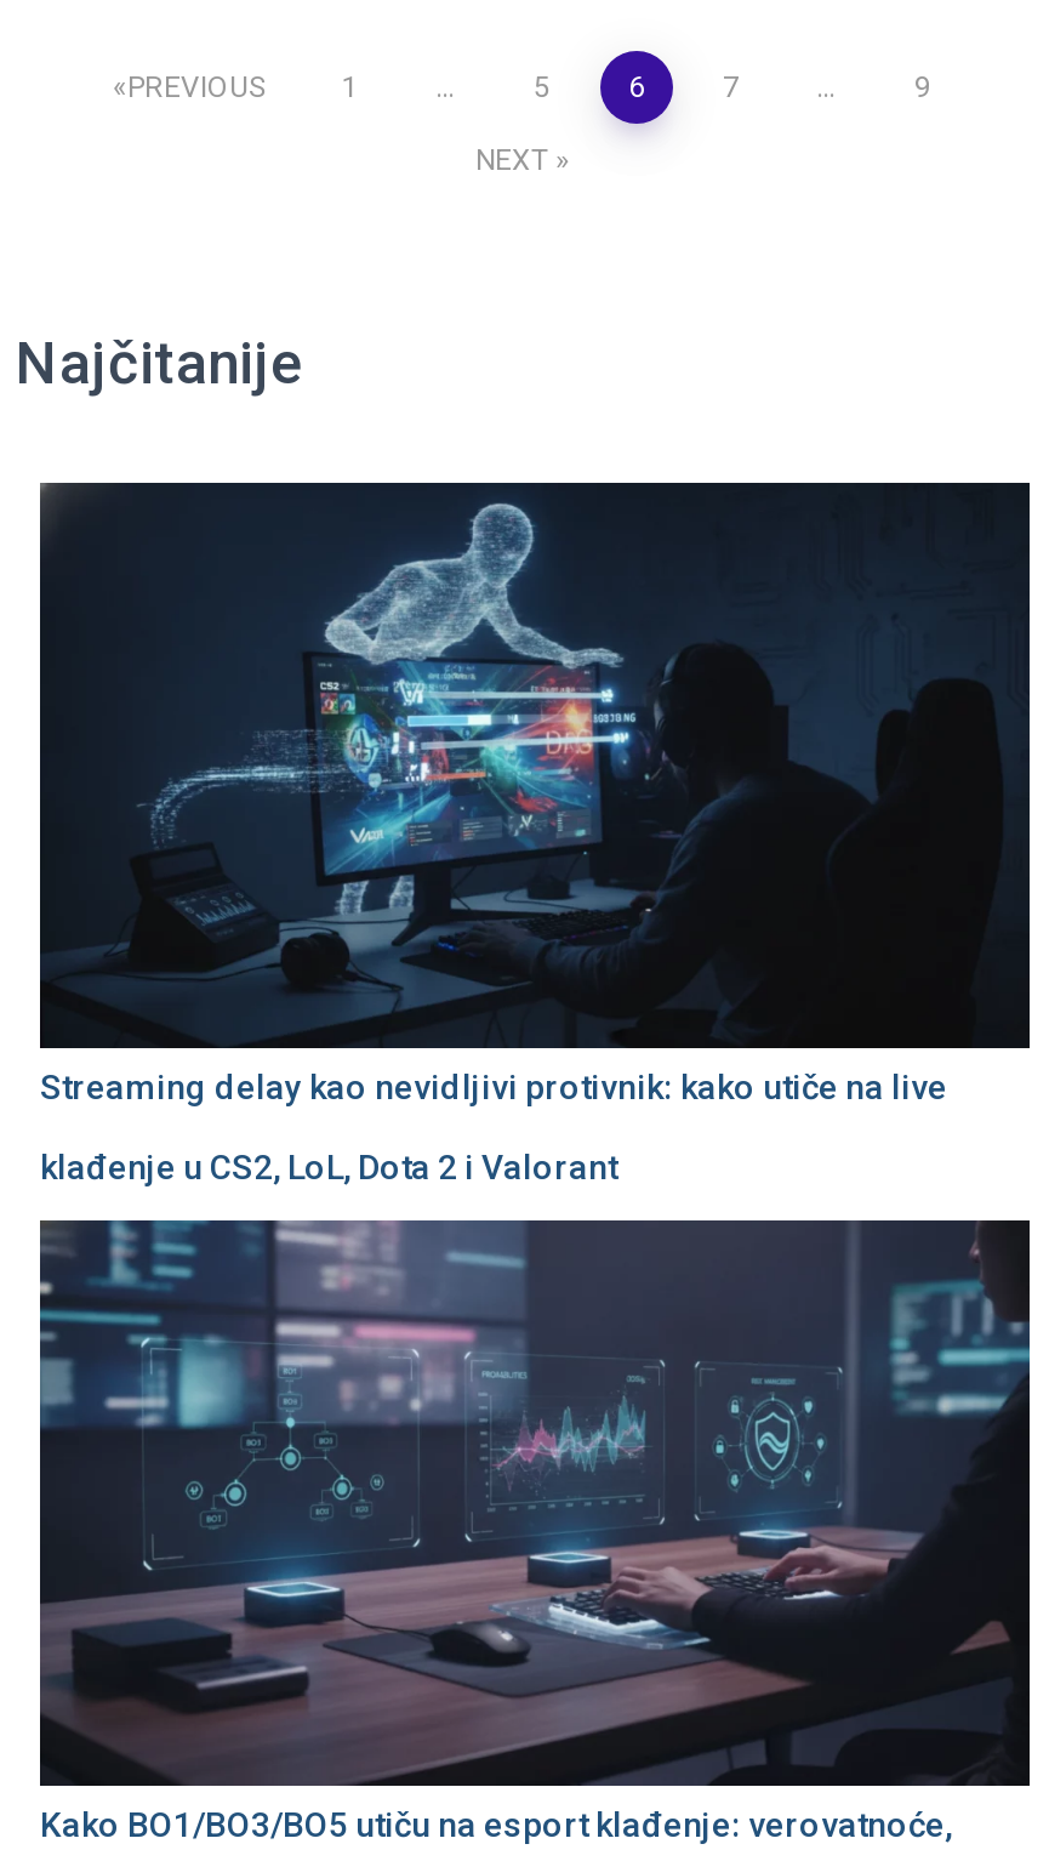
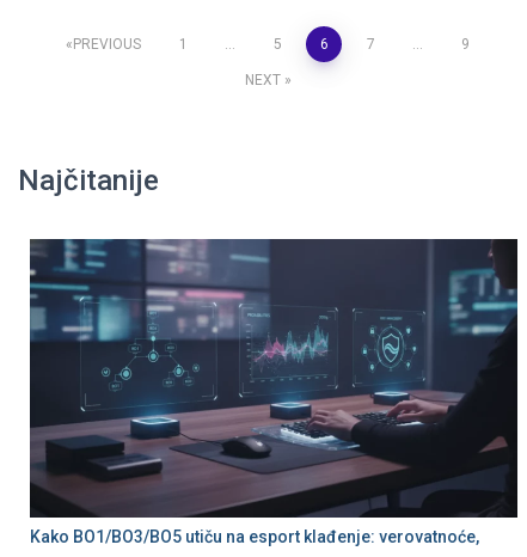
[40,483,1032,1187] [image] | Streaming delay kao nevidljivi protivnik: kako utiče na live | klađenje u CS2, LoL, Dota 2 i Valorant -> none

